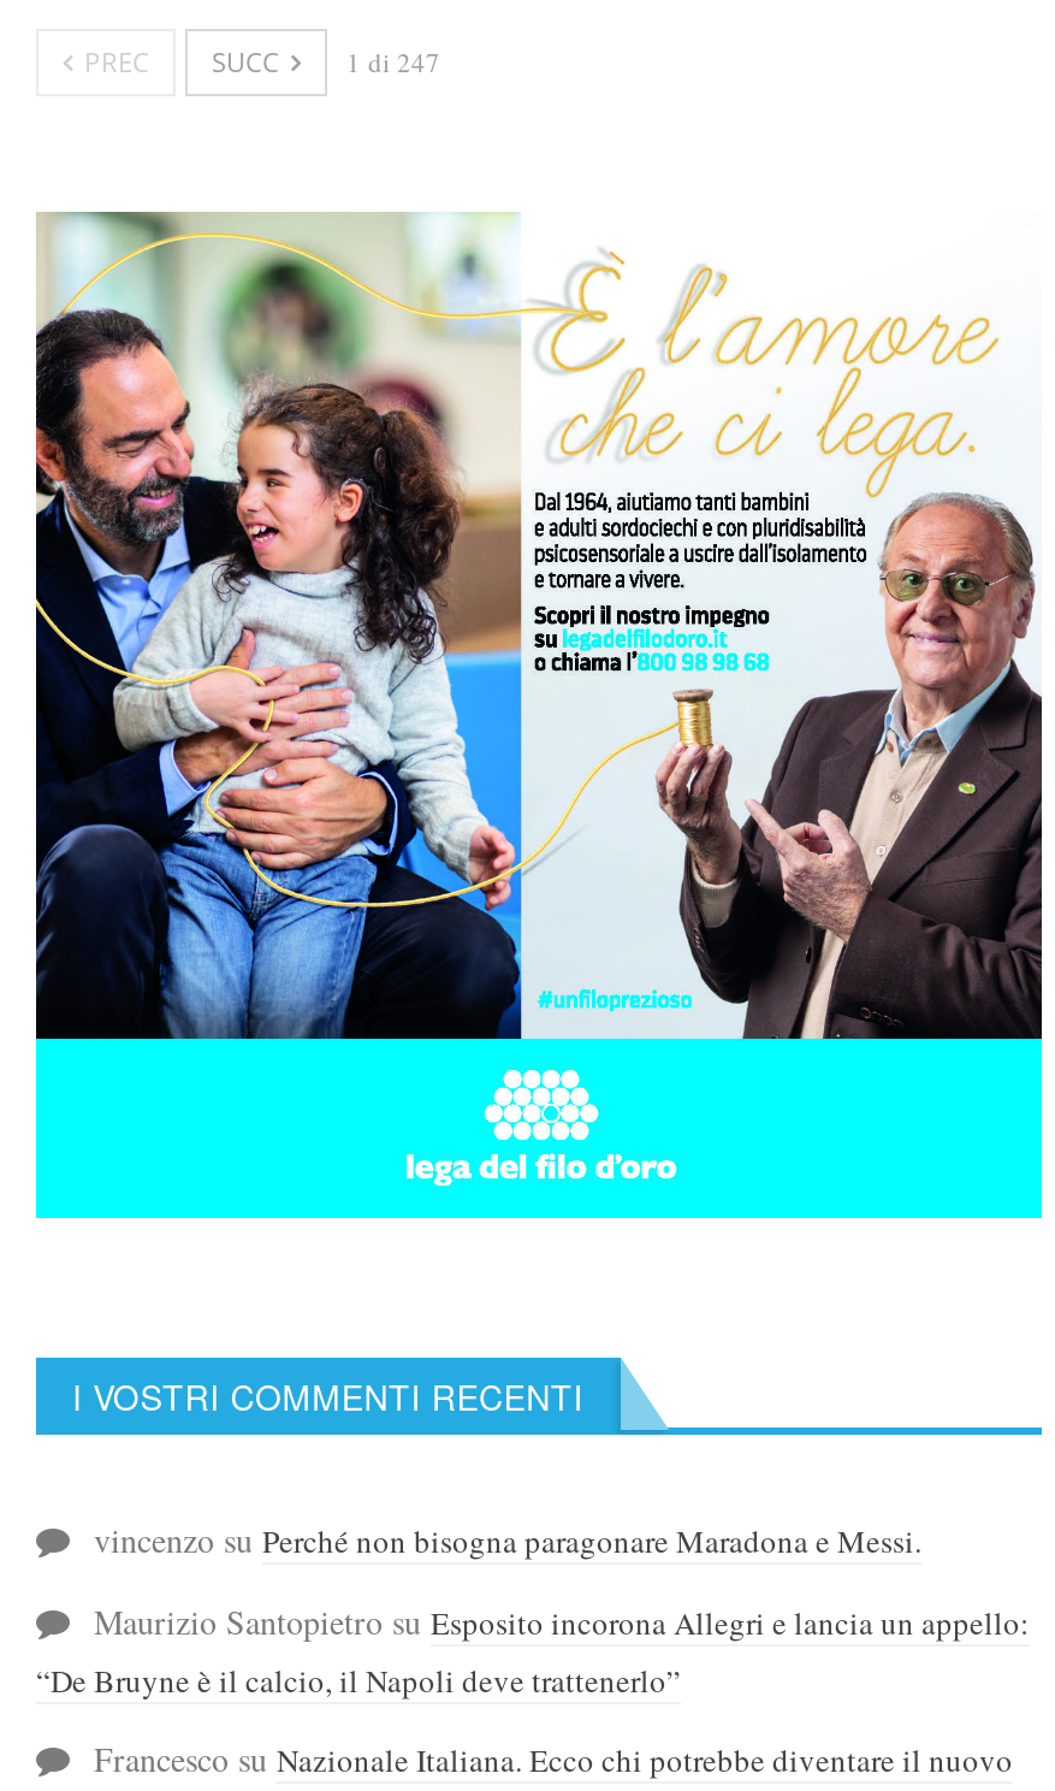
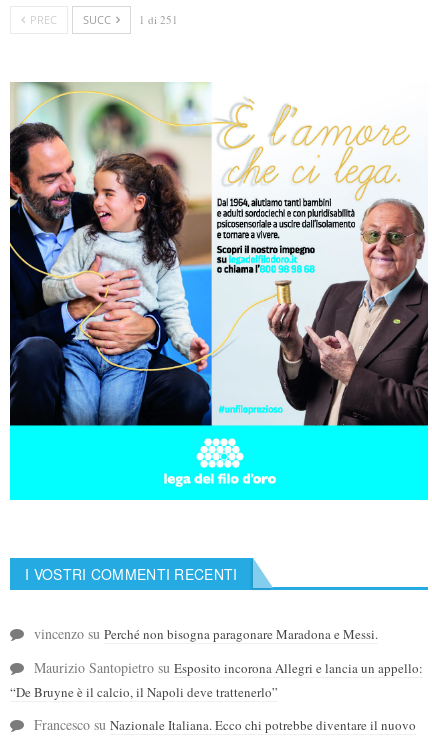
[77,43,440,79] PREC SUCC 1 di 247 -> [27,12,178,27] PREC SUCC 1 di 251

